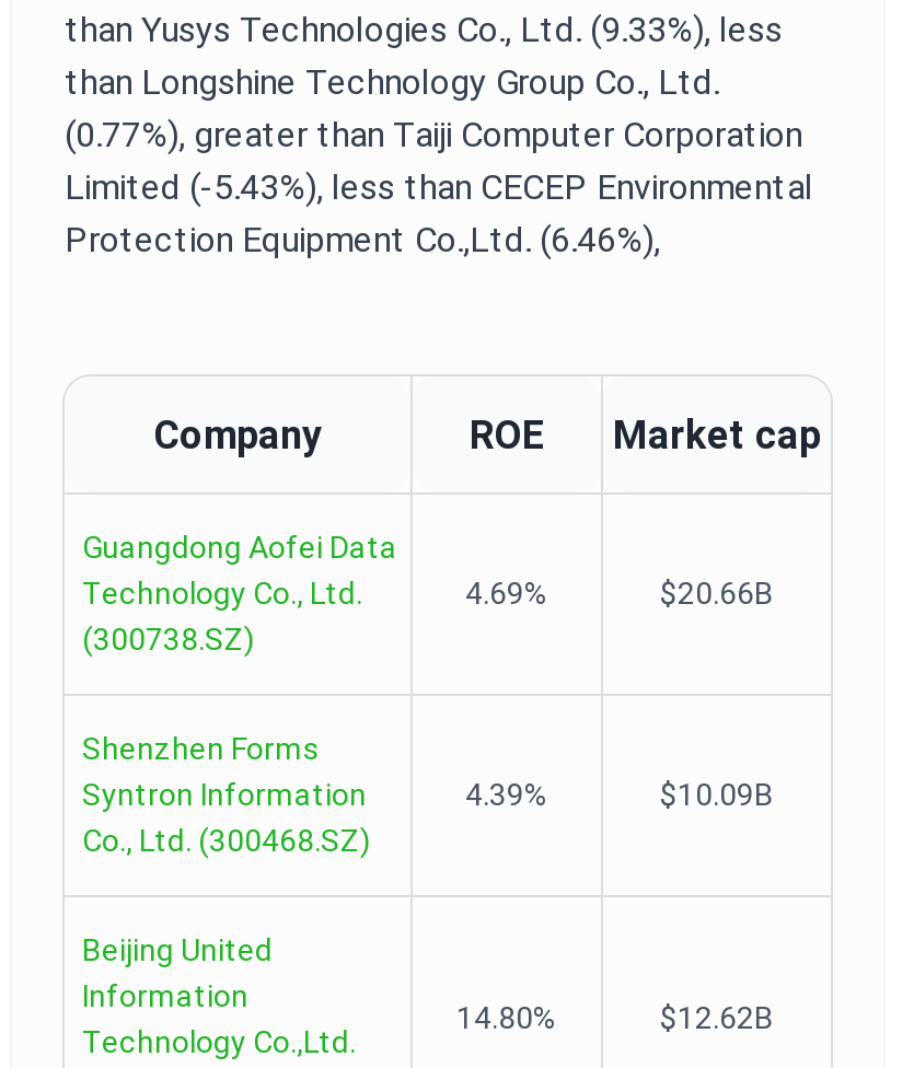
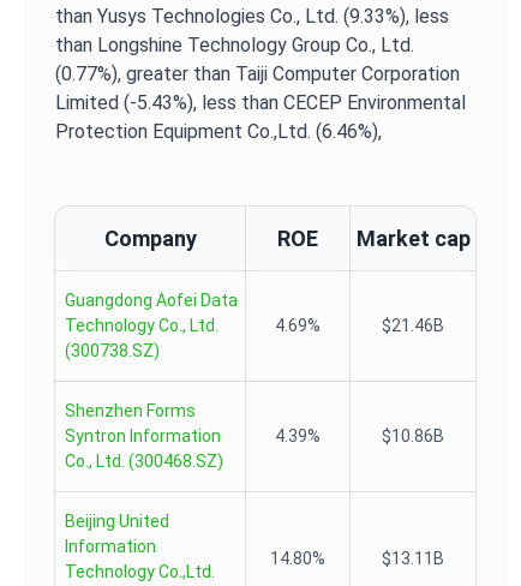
[660,576,774,611] $20.66B -> [382,316,444,335] $21.46B
[660,777,774,812] $10.09B -> [382,426,444,446] $10.86B
[660,1000,774,1035] $12.62B -> [382,549,444,568] $13.11B

